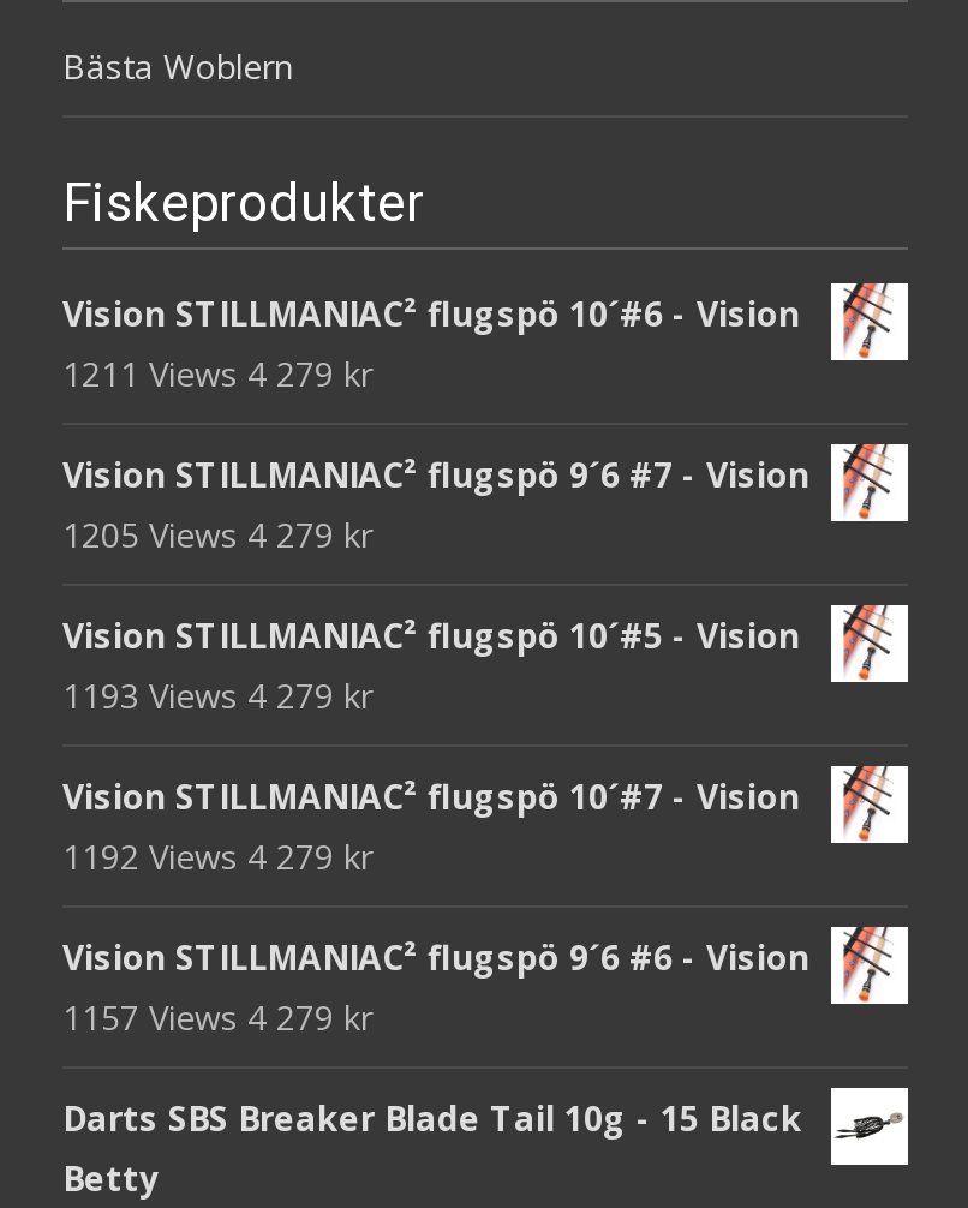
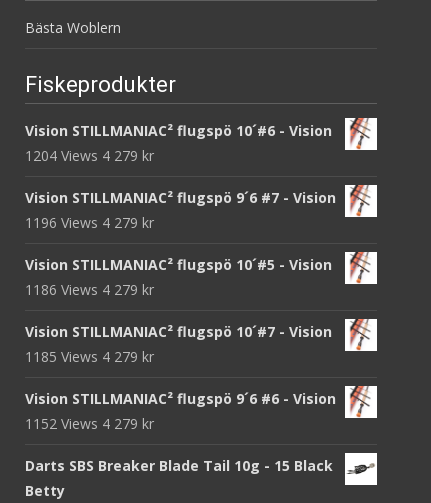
[62,351,372,396] 1211 Views 4 279 kr -> [25,146,154,165] 1204 Views 4 279 kr
[62,512,372,557] 1205 Views 4 279 kr -> [25,213,154,232] 1196 Views 4 279 kr
[62,672,372,718] 1193 Views 4 279 kr -> [25,280,154,299] 1186 Views 4 279 kr
[62,833,372,879] 1192 Views 4 279 kr -> [25,347,154,366] 1185 Views 4 279 kr
[62,994,372,1040] 1157 Views 4 279 kr -> [25,414,154,433] 1152 Views 4 279 kr

